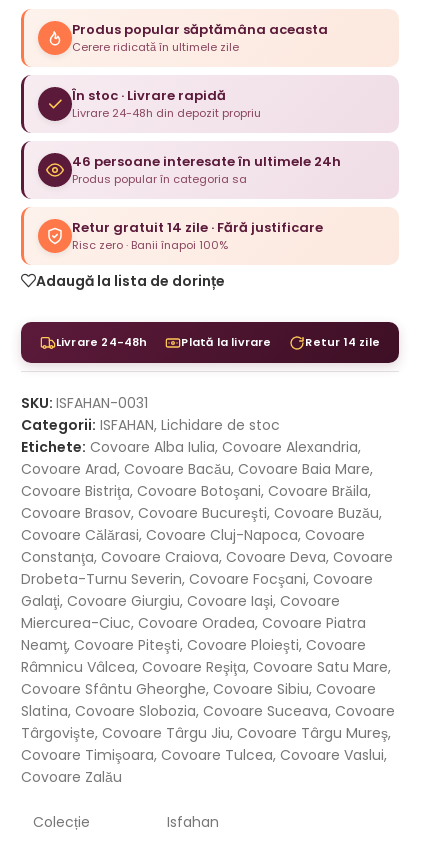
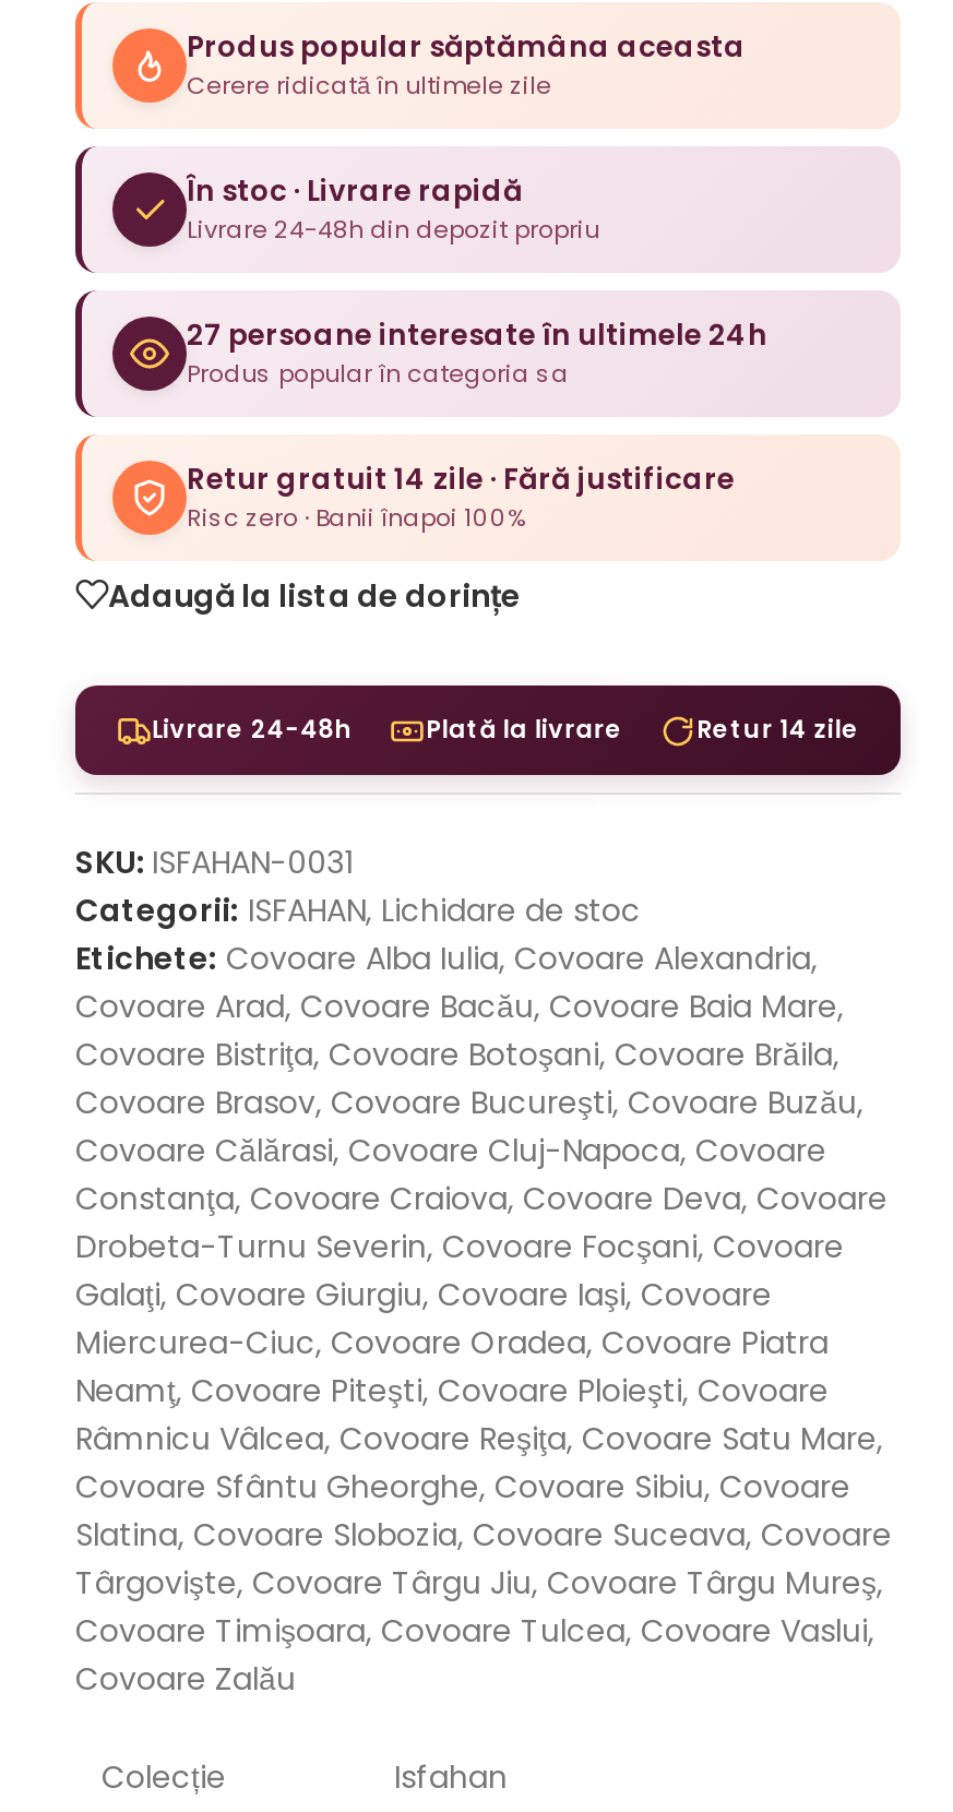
[72,151,341,170] 46 persoane interesate în ultimele 24h -> [187,313,767,355] 27 persoane interesate în ultimele 24h

